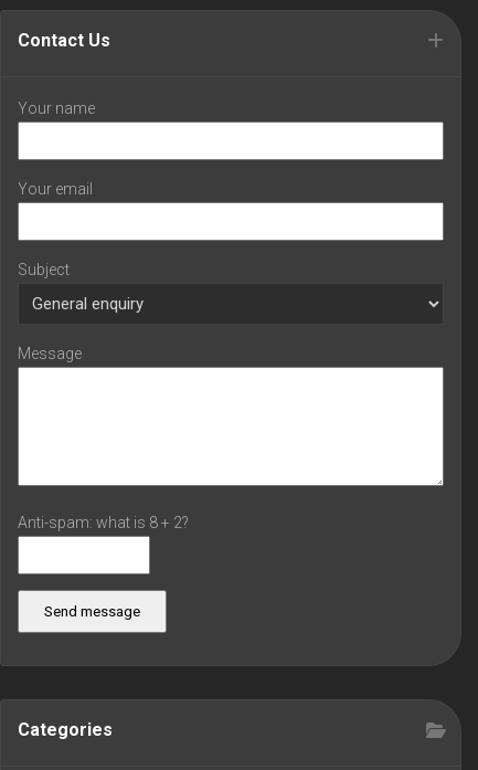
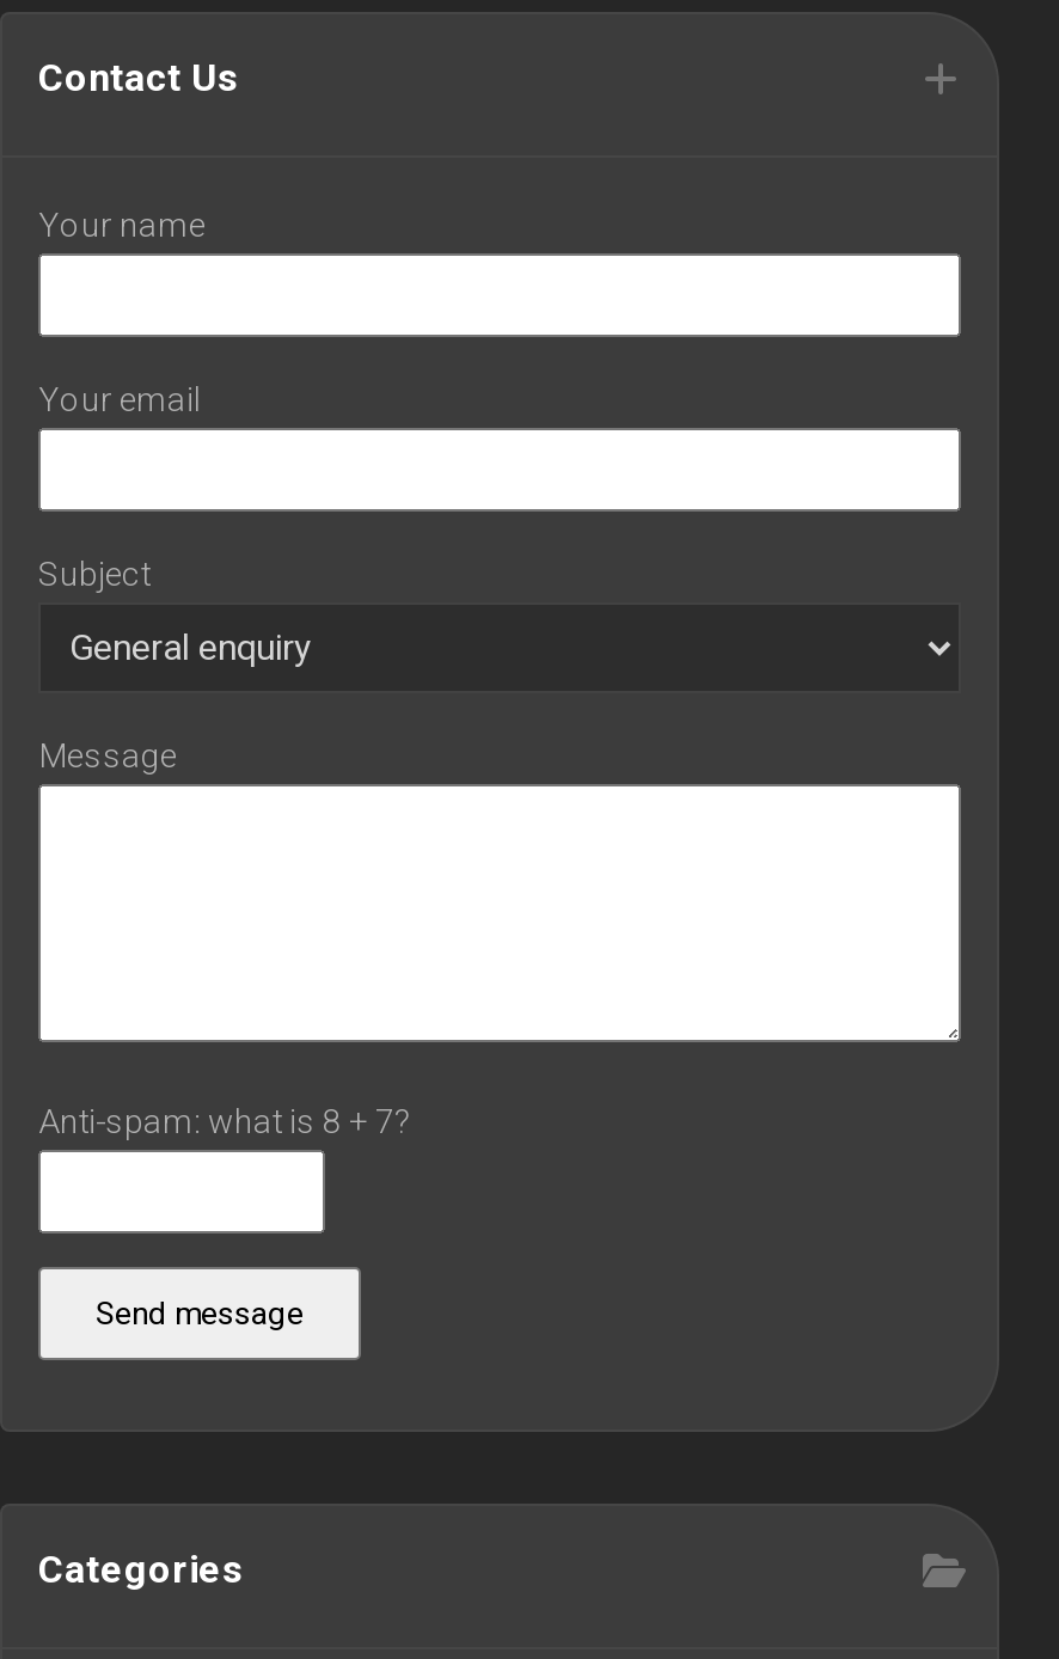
[18,514,189,531] Anti-spam: what is 8 + 2? -> [38,1102,409,1140] Anti-spam: what is 8 + 7?

